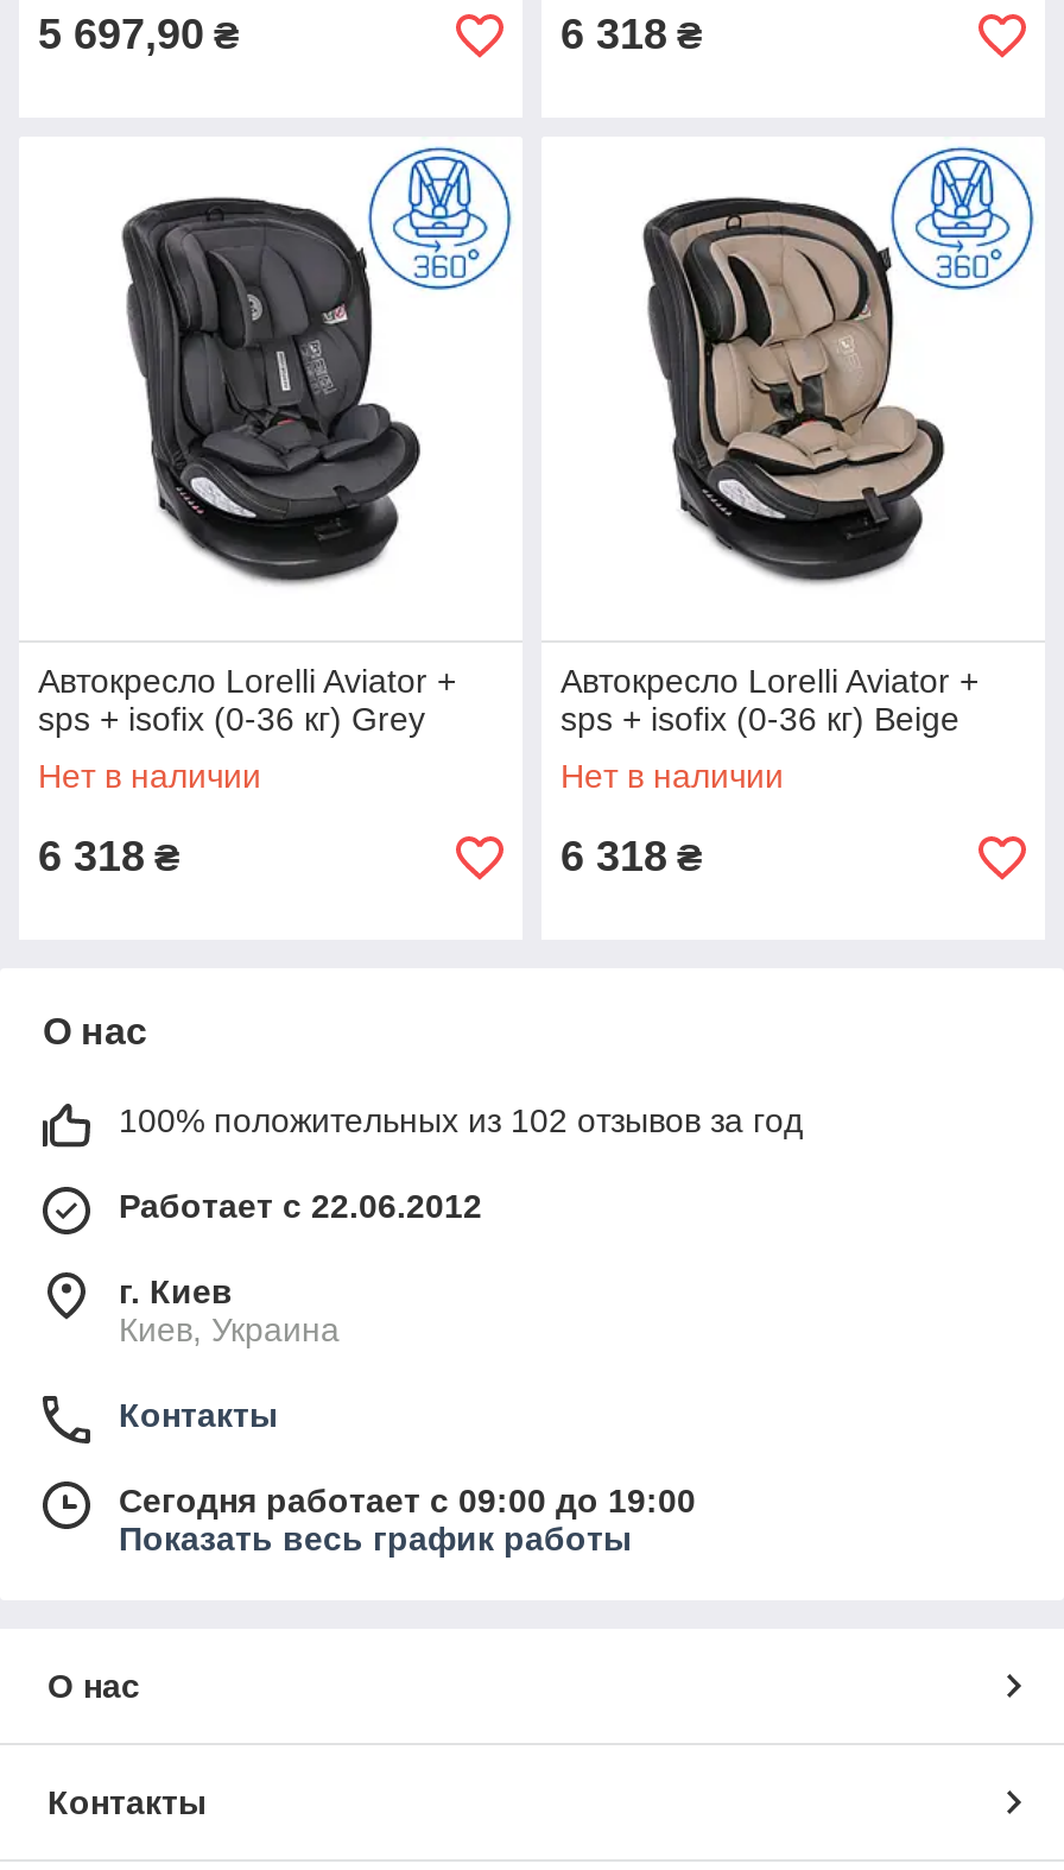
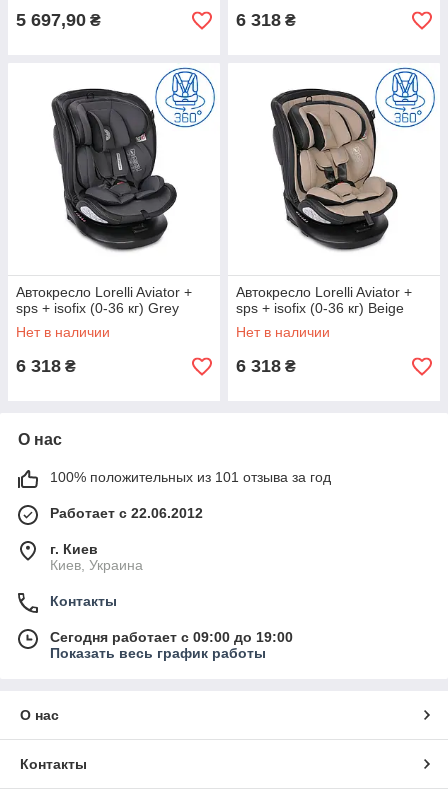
[119,1101,803,1139] 100% положительных из 102 отзывов за год -> [50,469,331,485] 100% положительных из 101 отзыва за год

